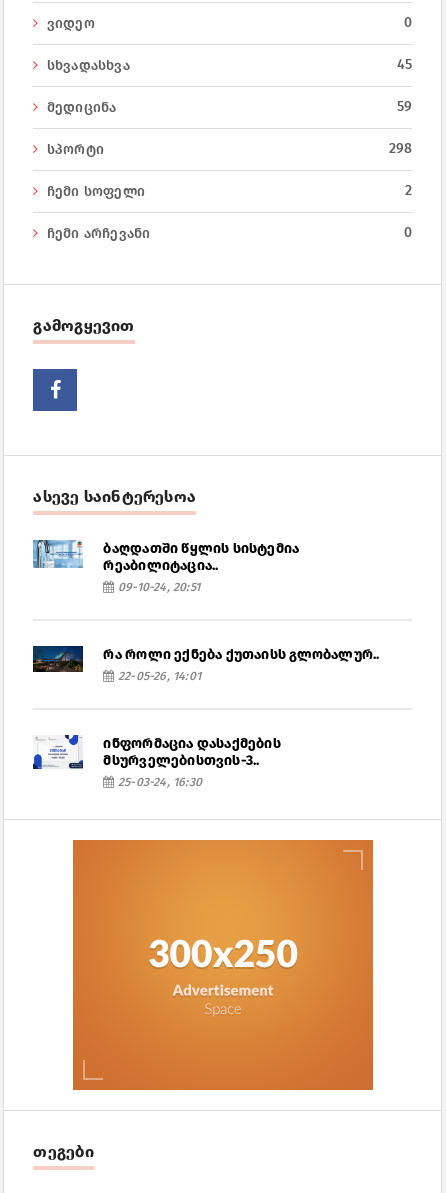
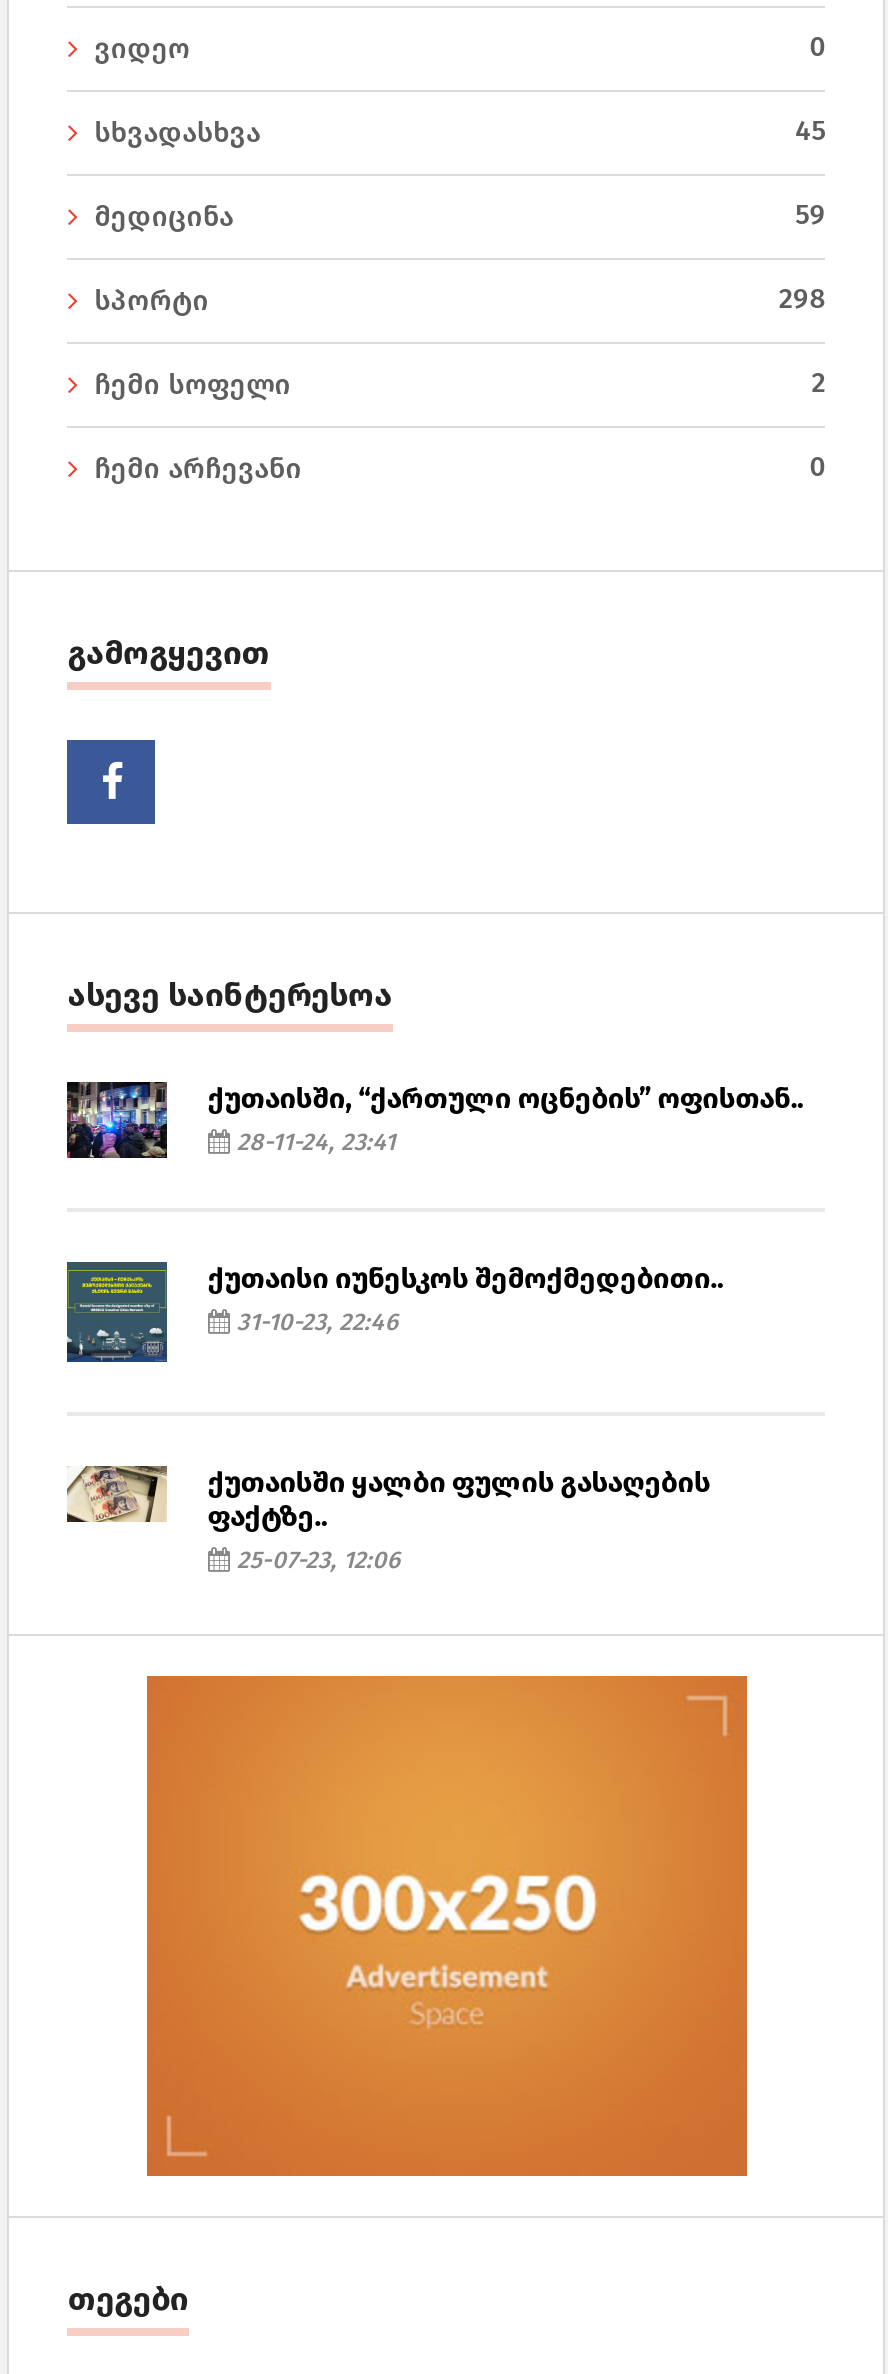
[32,539,299,594] [image] | ბაღდათში წყლის სისტემია | რეაბილიტაცია.. | 09-10-24, 20:51 -> [65,1080,804,1162] [image] | ქუთაისში, “ქართული ოცნების” ოფისთან.. | 28-11-24, 23:41
[33,634,379,683] [image] | რა როლი ექნება ქუთაისს გლობალურ.. | 22-05-26, 14:01 -> [65,1260,723,1366] [image] | ქუთაისი იუნესკოს შემოქმედებითი.. | 31-10-23, 22:46
[32,734,281,789] [image] | ინფორმაცია დასაქმების | მსურველებისთვის-3.. | 25-03-24, 16:30 -> [65,1464,711,1573] [image] | ქუთაისში ყალბი ფულის გასაღების | ფაქტზე.. | 25-07-23, 12:06

